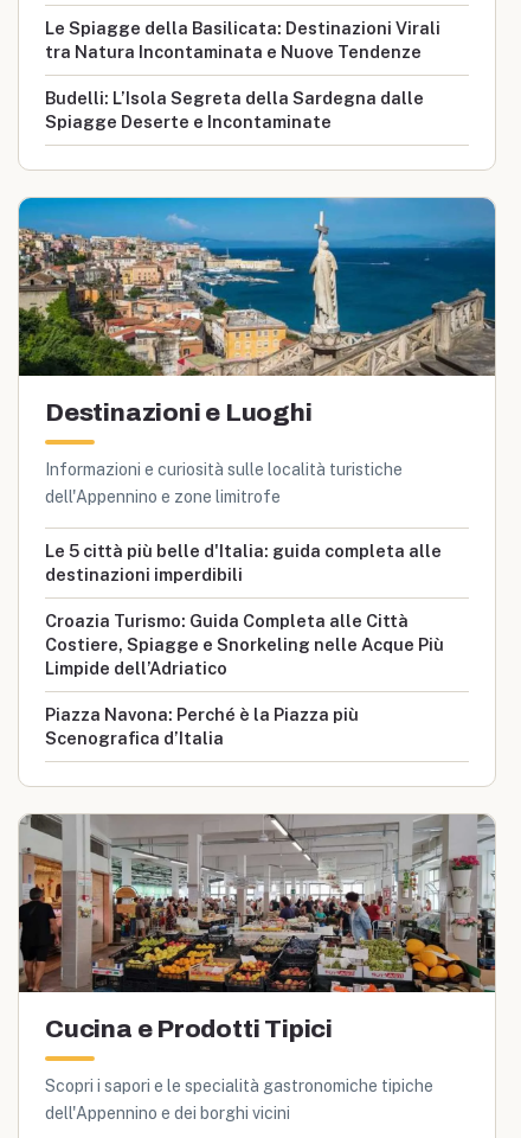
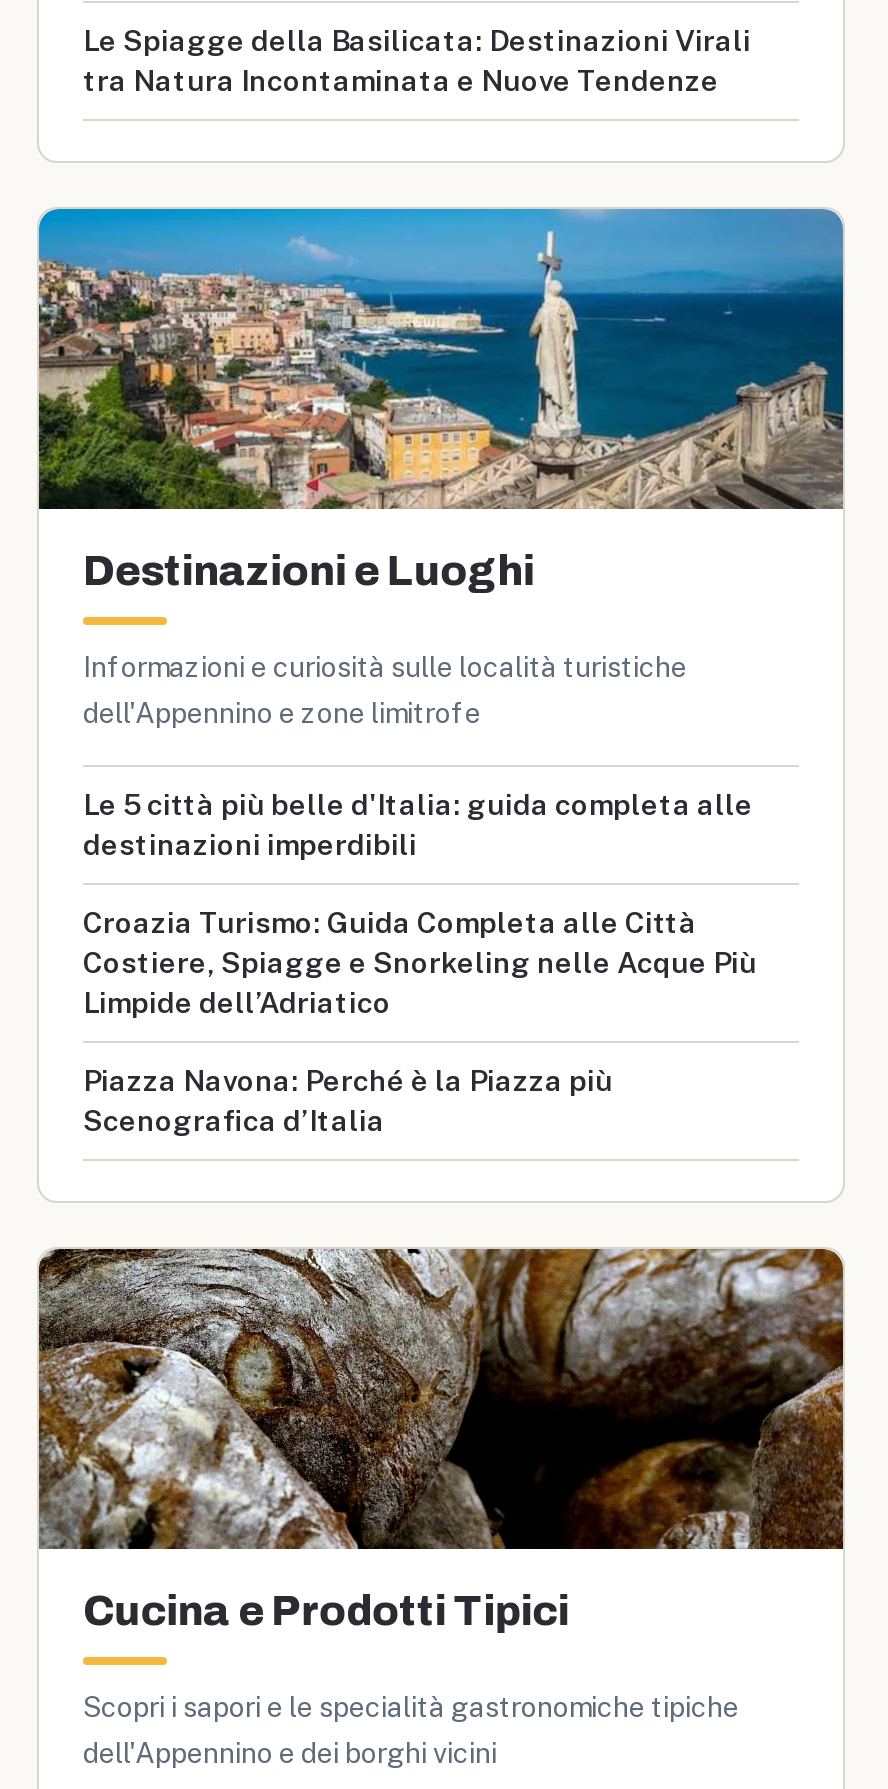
[45,88,424,132] Budelli: L’Isola Segreta della Sardegna dalle | Spiagge Deserte e Incontaminate -> none
[18,814,496,993] [image] -> [37,1247,845,1551] [image]

